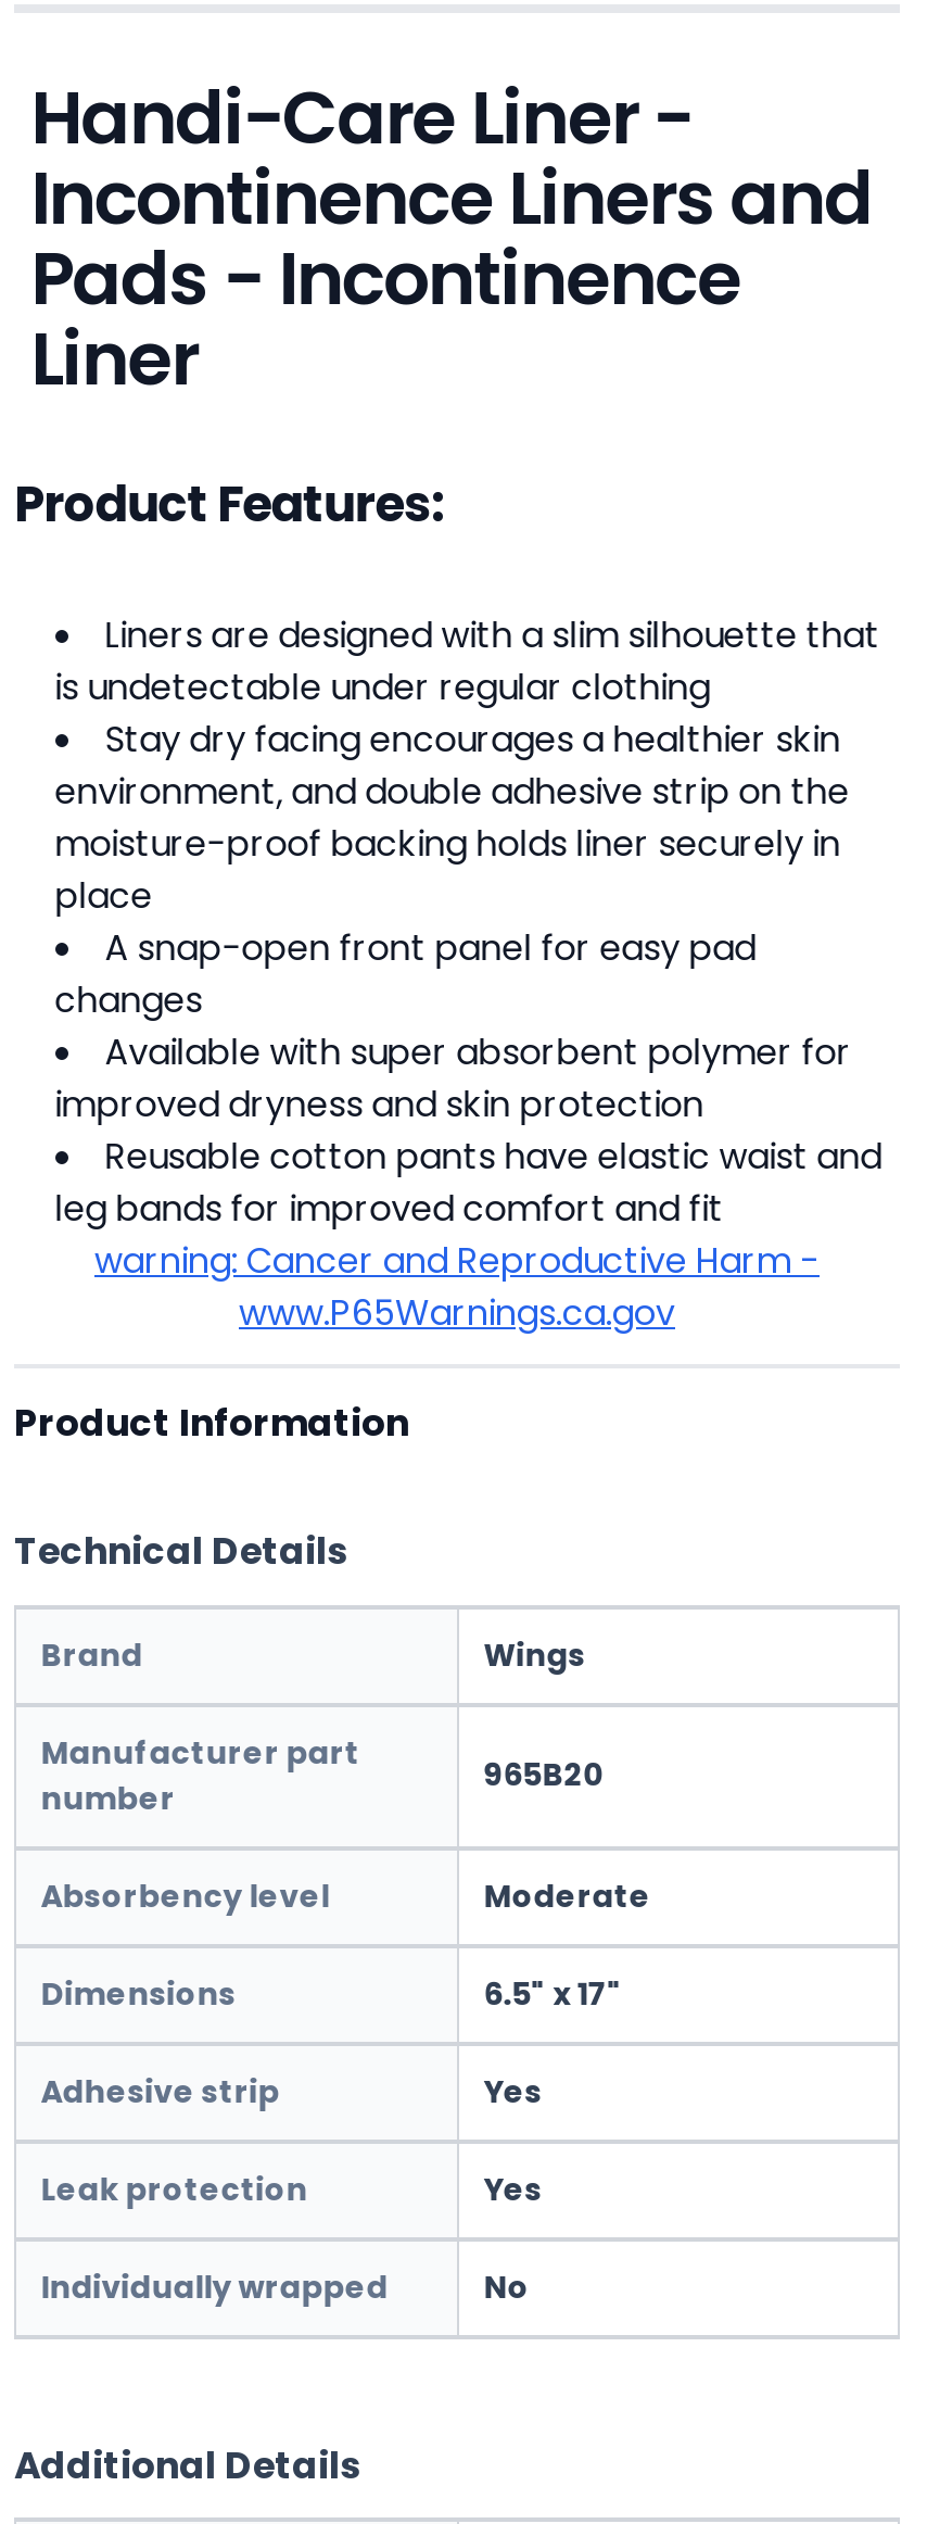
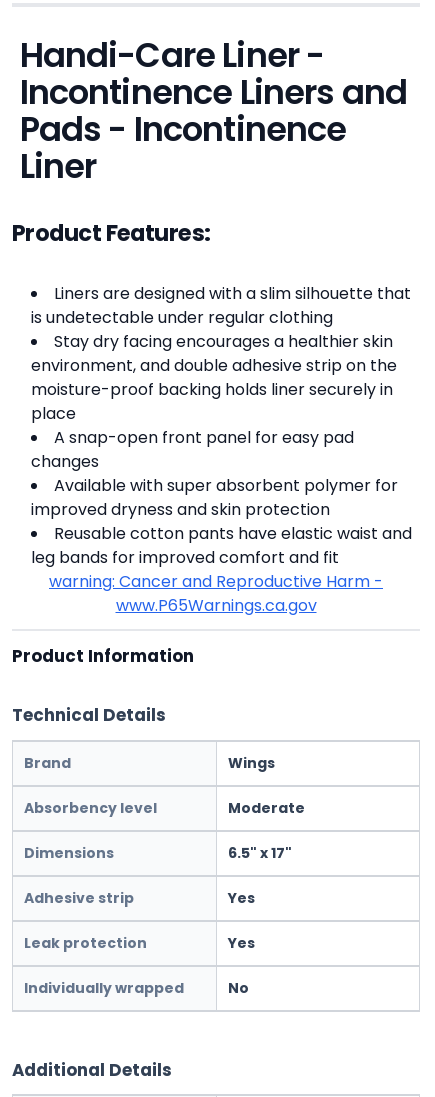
[41,1731,360,1820] Manufacturer part | number -> none
[483,1752,605,1796] 965B20 -> none

